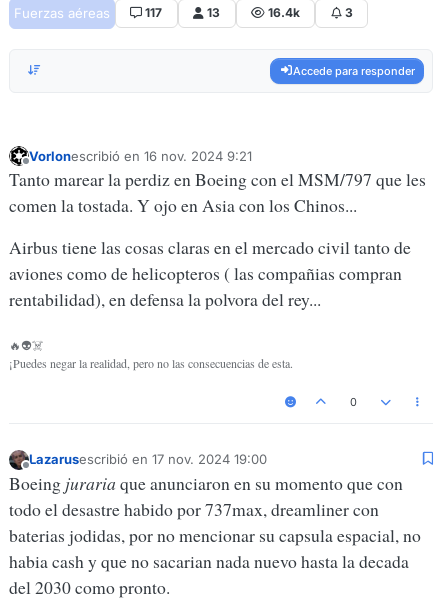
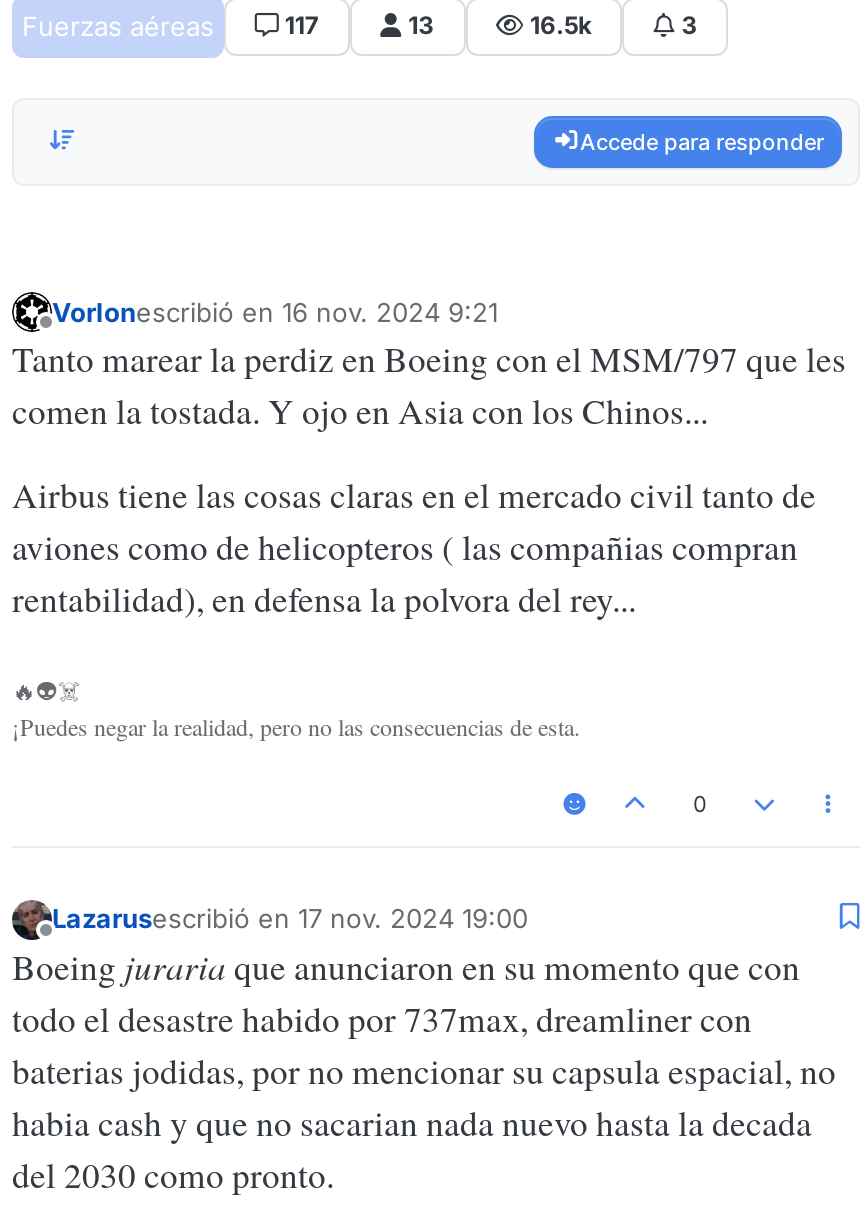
[268,5,300,20] 16.4k -> [530,11,592,41] 16.5k

